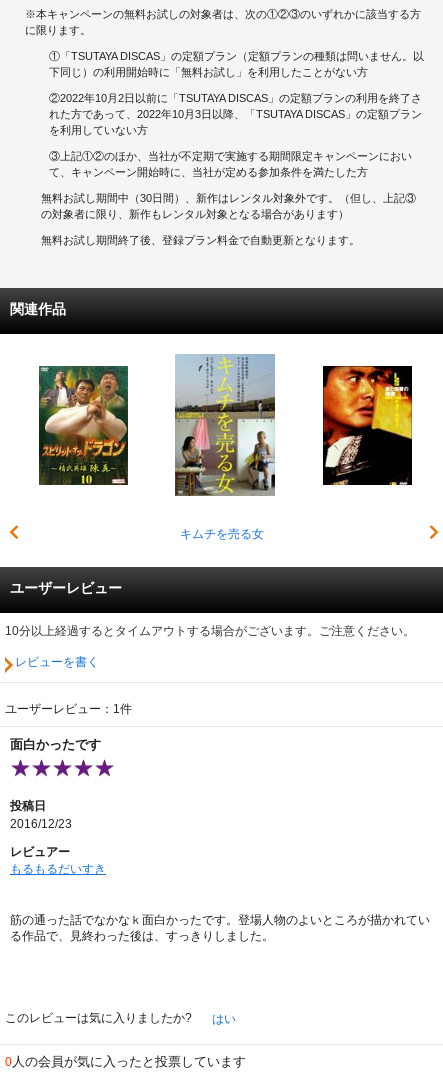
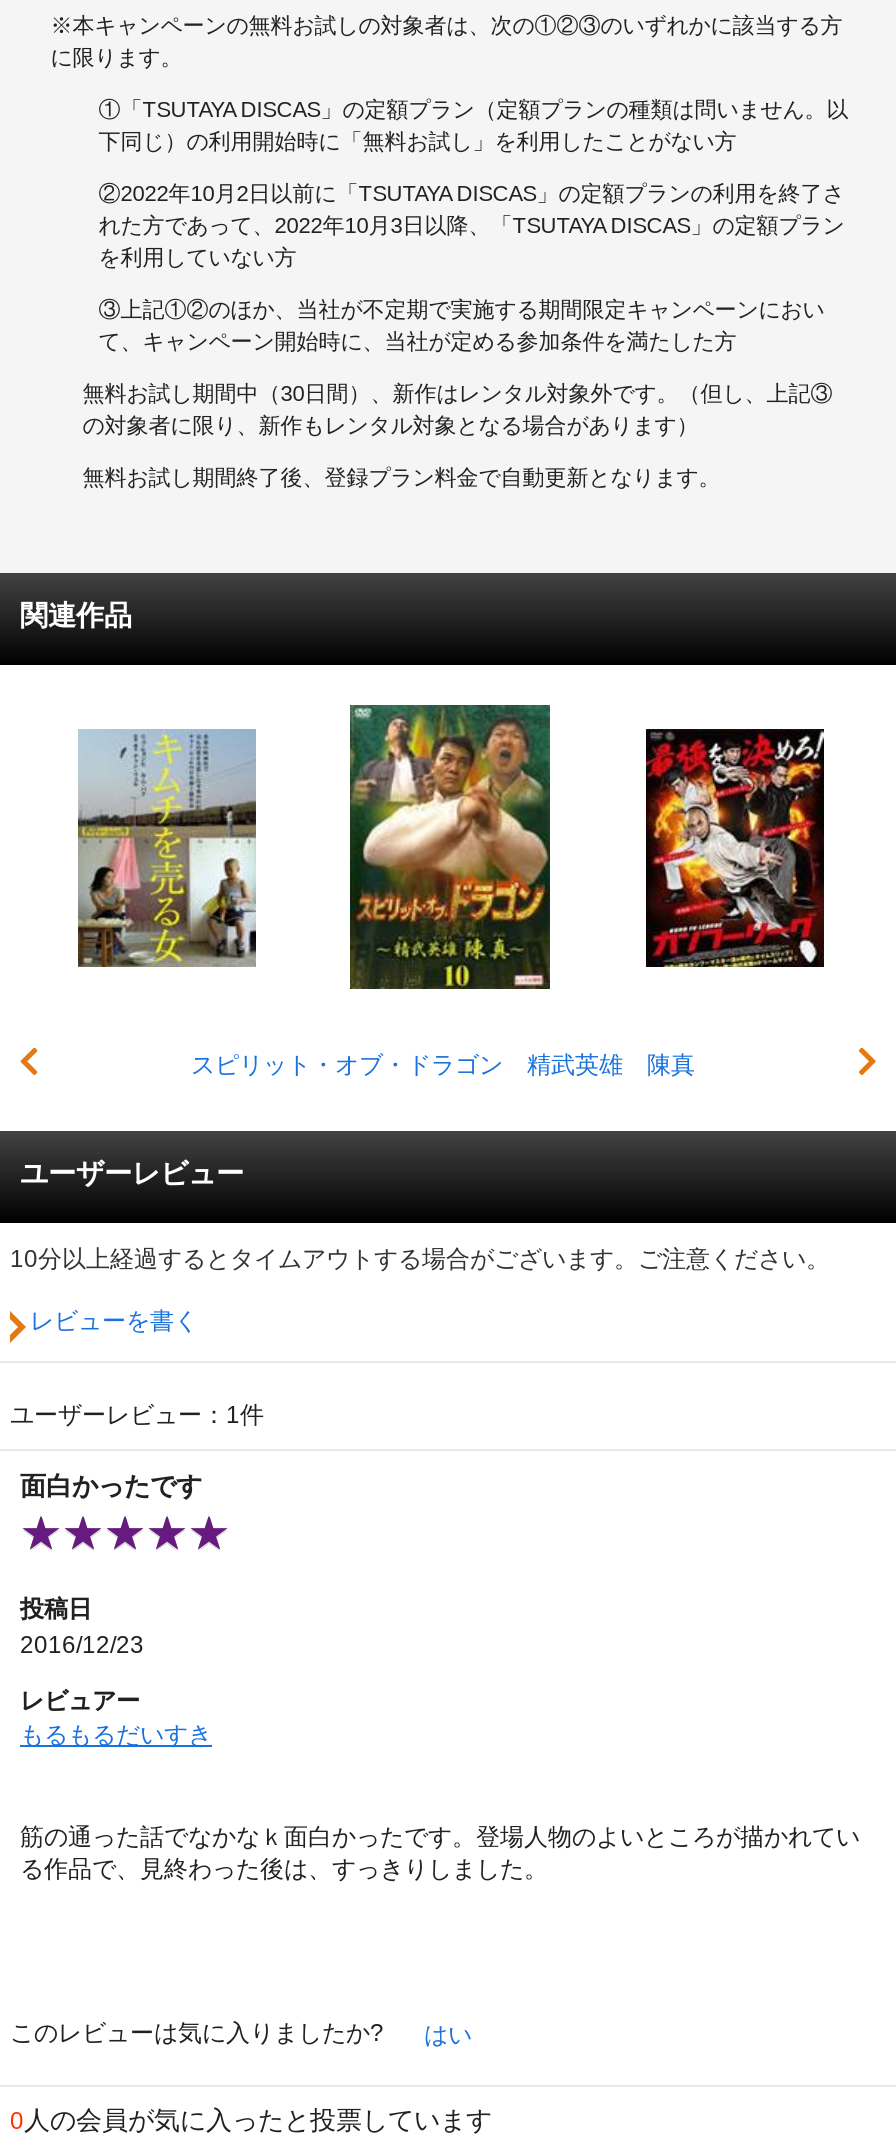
[174,354,276,541] [image] | キムチを売る女 -> [191,703,695,1078] [image] | スピリット・オブ・ドラゴン 精武英雄 陳真
[38,366,129,485] [image] -> [76,729,258,967] [image]
[322,365,413,486] [image] -> [644,727,826,969] [image]

